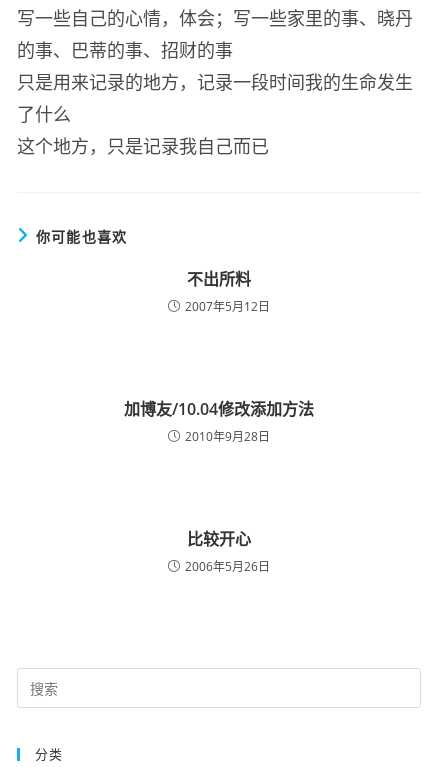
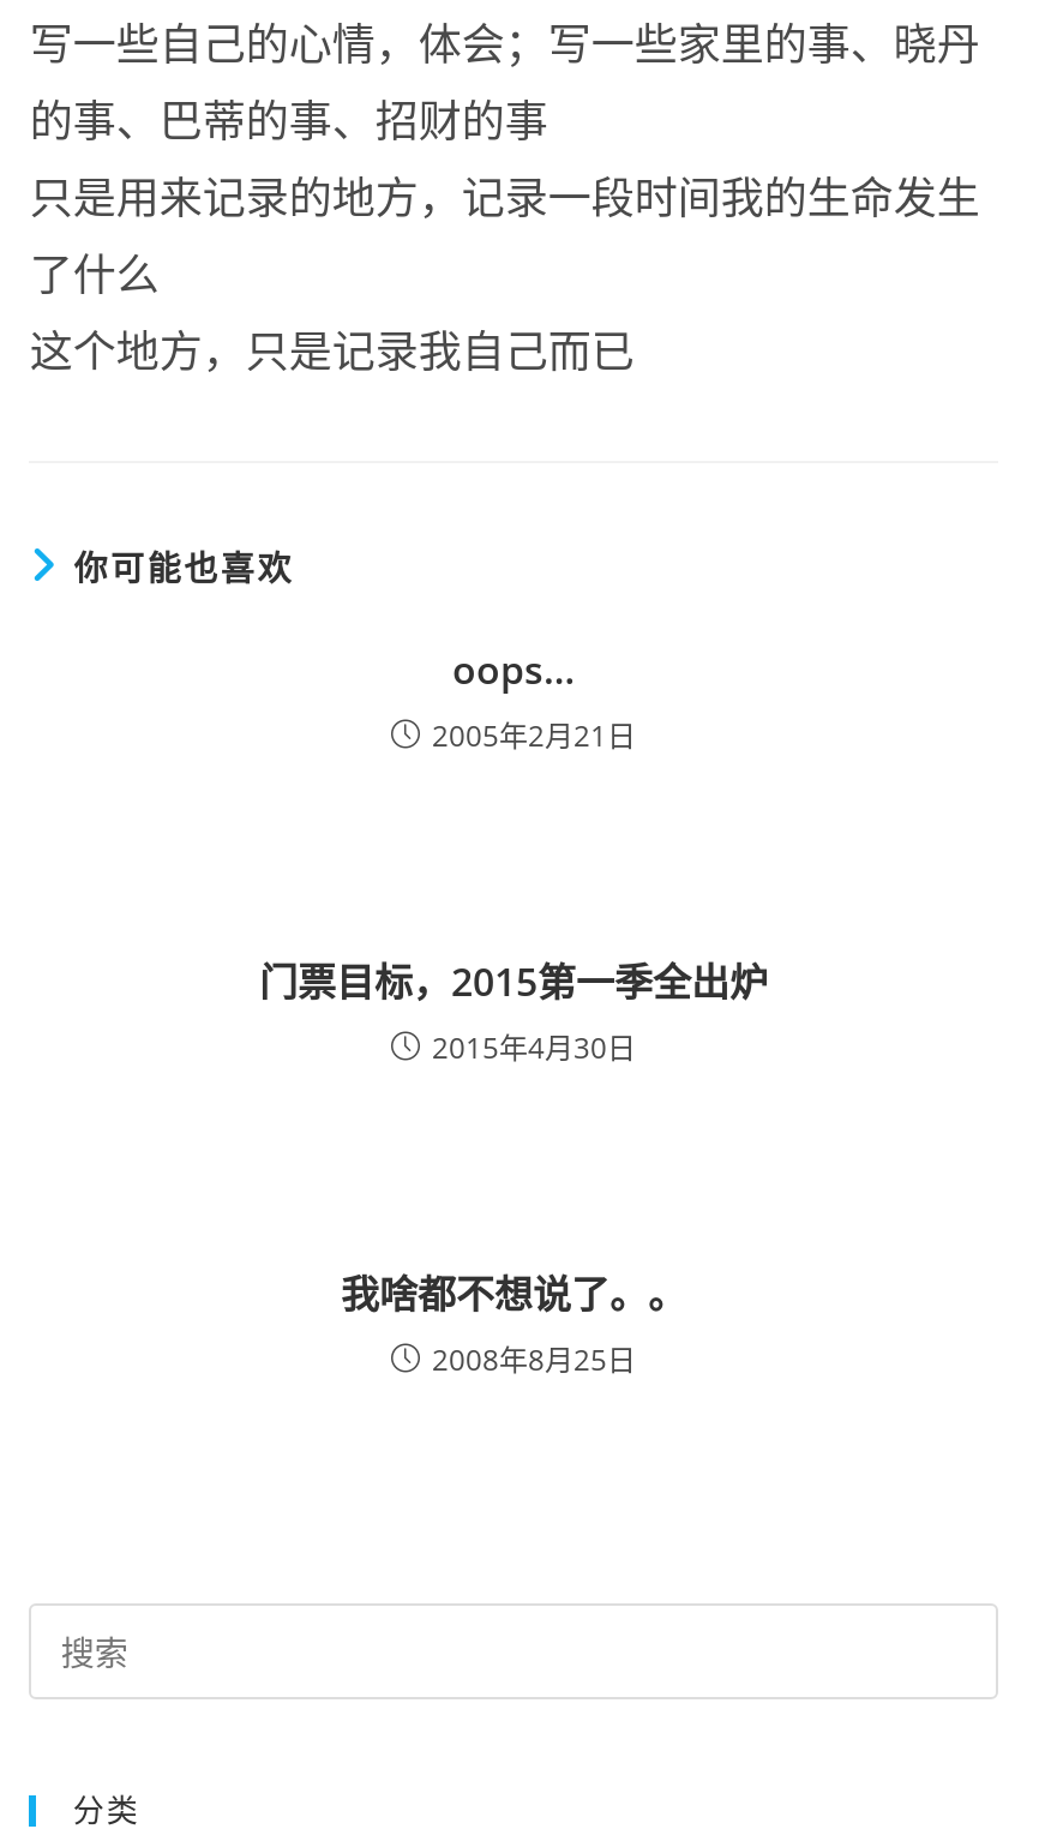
[185,268,270,315] 不出所料 | 2007年5月12日 -> [432,643,636,756] oops… | 2005年2月21日
[124,398,314,445] 加博友/10.04修改添加方法 | 2010年9月28日 -> [259,955,768,1068] 门票目标，2015第一季全出炉 | 2015年4月30日
[185,528,270,575] 比较开心 | 2006年5月26日 -> [341,1267,686,1380] 我啥都不想说了。。 | 2008年8月25日

